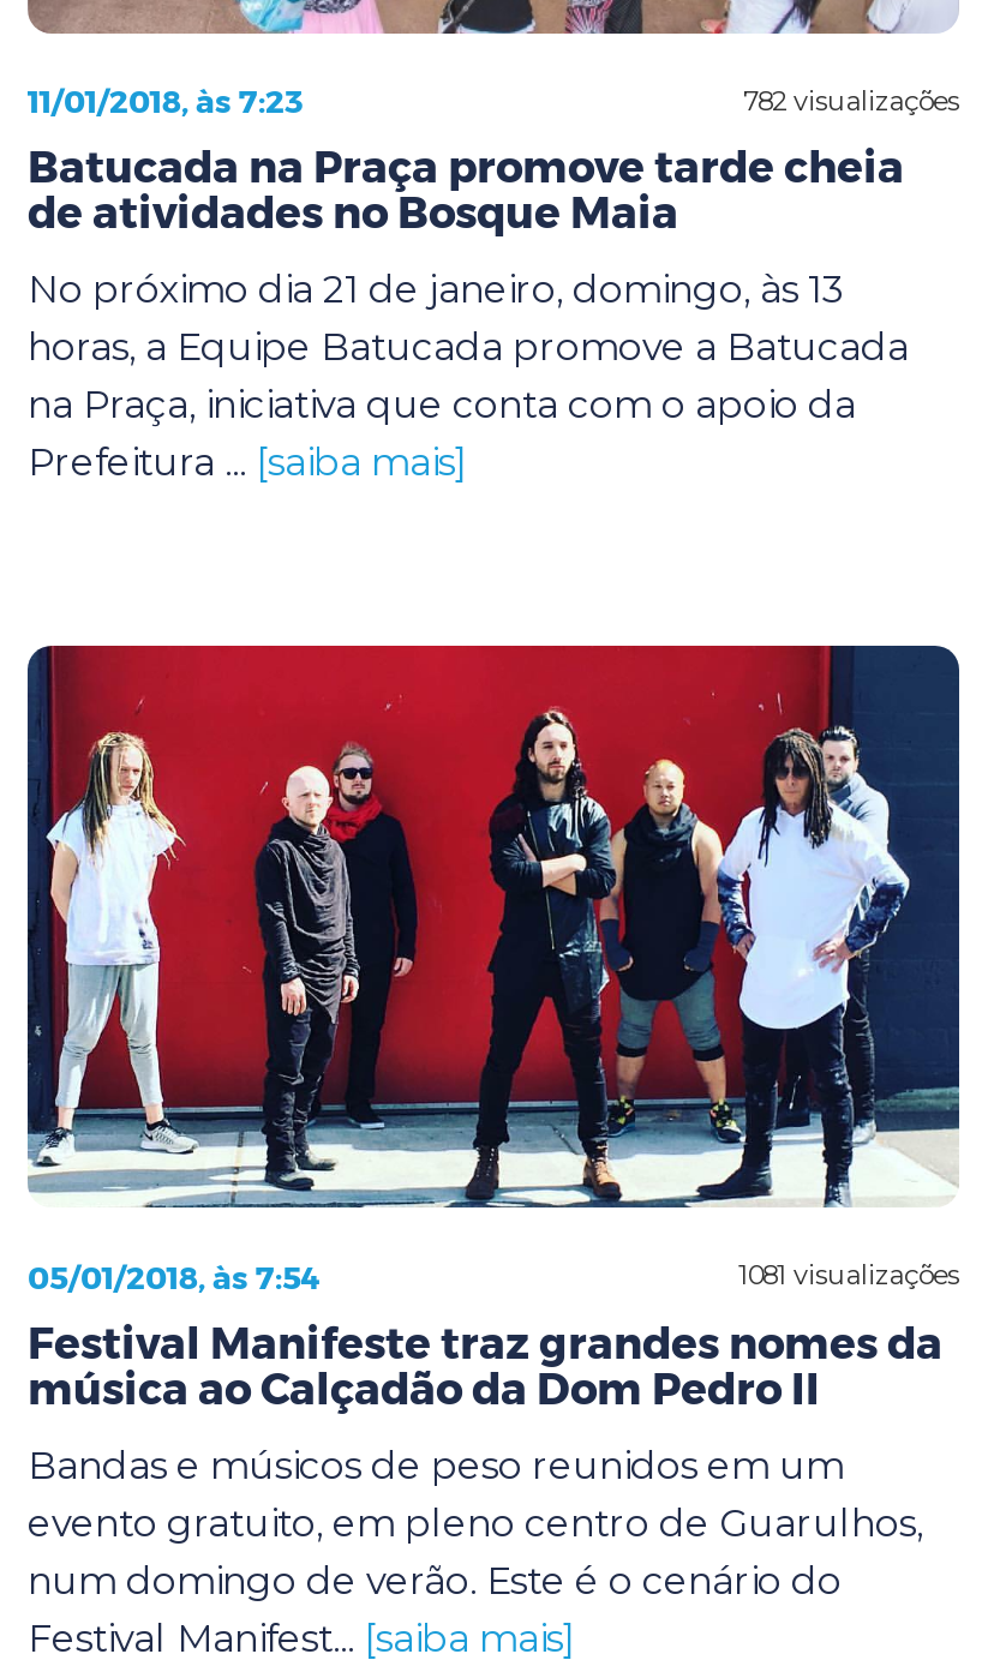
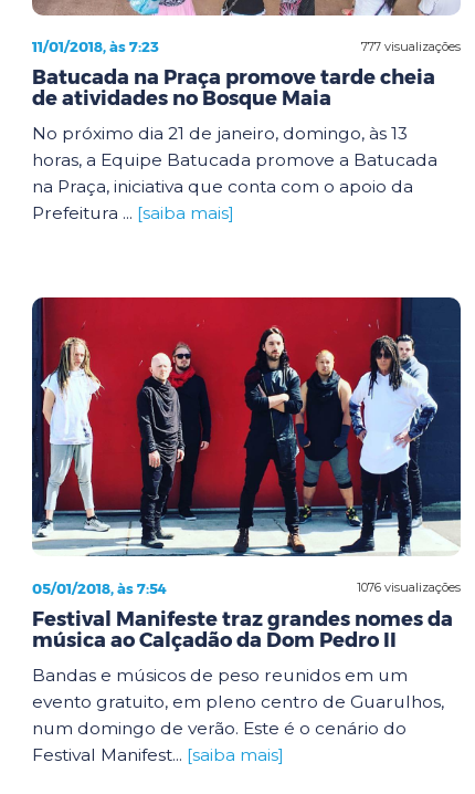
[743,83,959,116] 782 visualizações -> [361,38,461,54] 777 visualizações
[738,1258,959,1292] 1081 visualizações -> [357,579,461,595] 1076 visualizações

